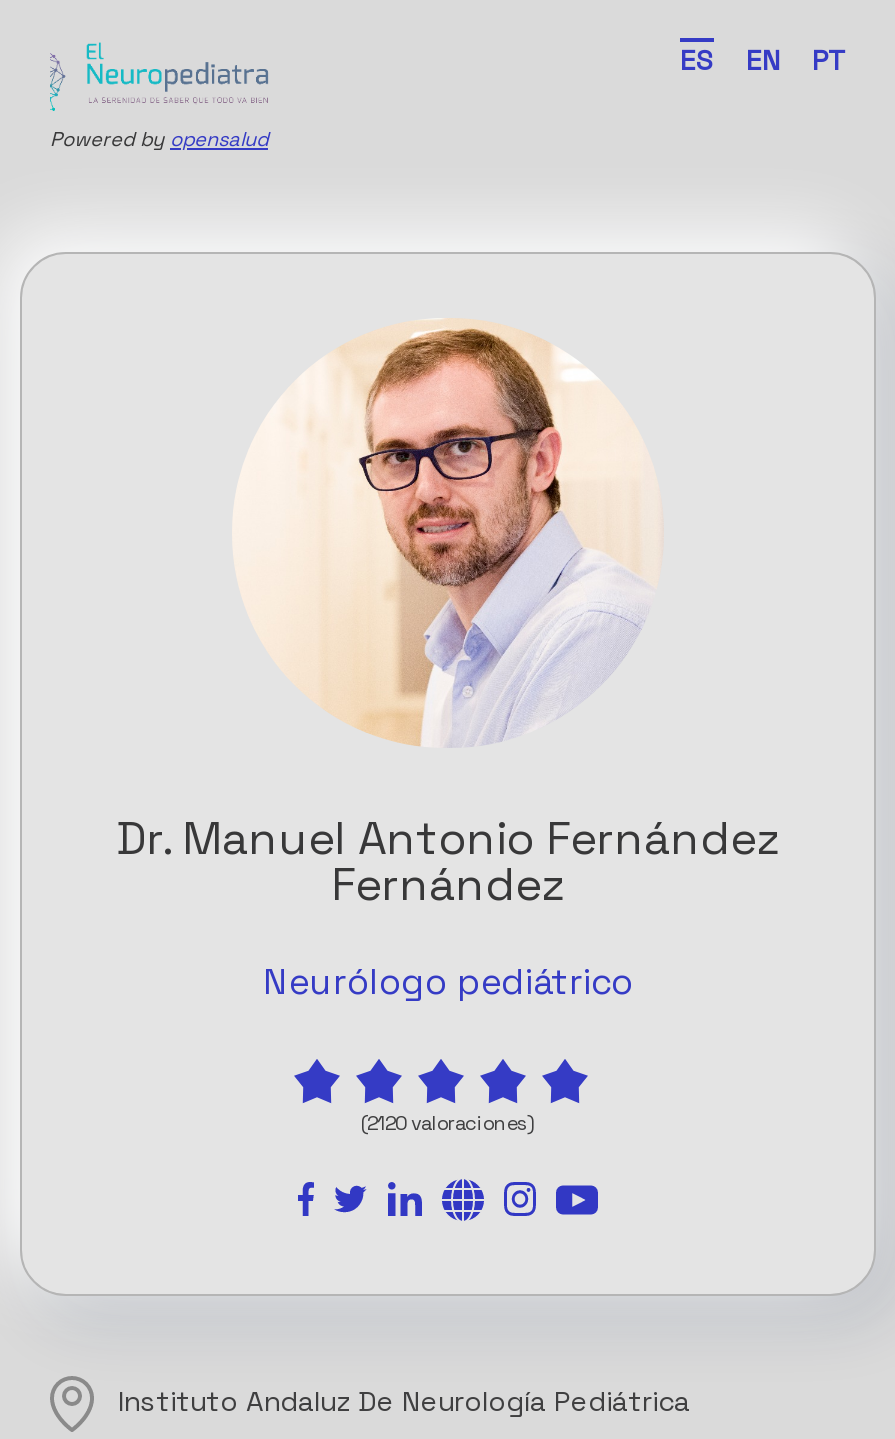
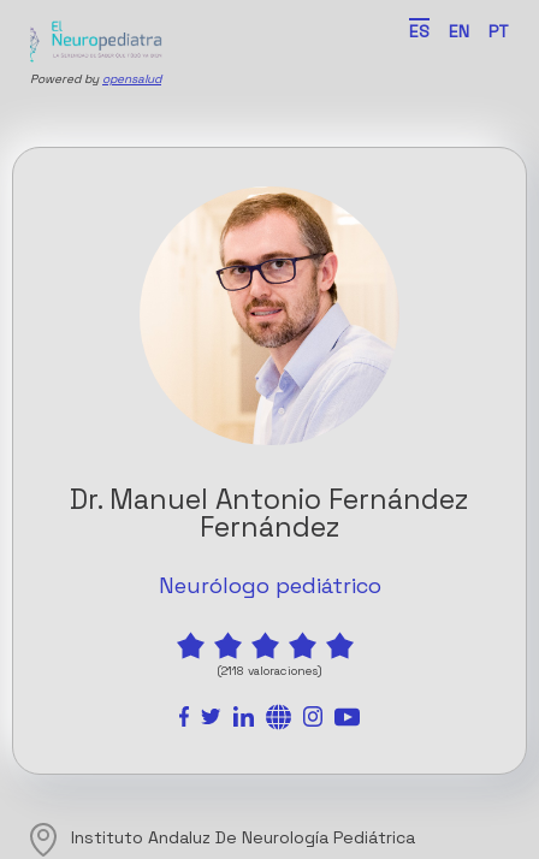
[361,1110,535,1136] (2120 valoraciones) -> [217,663,322,678] (2118 valoraciones)

